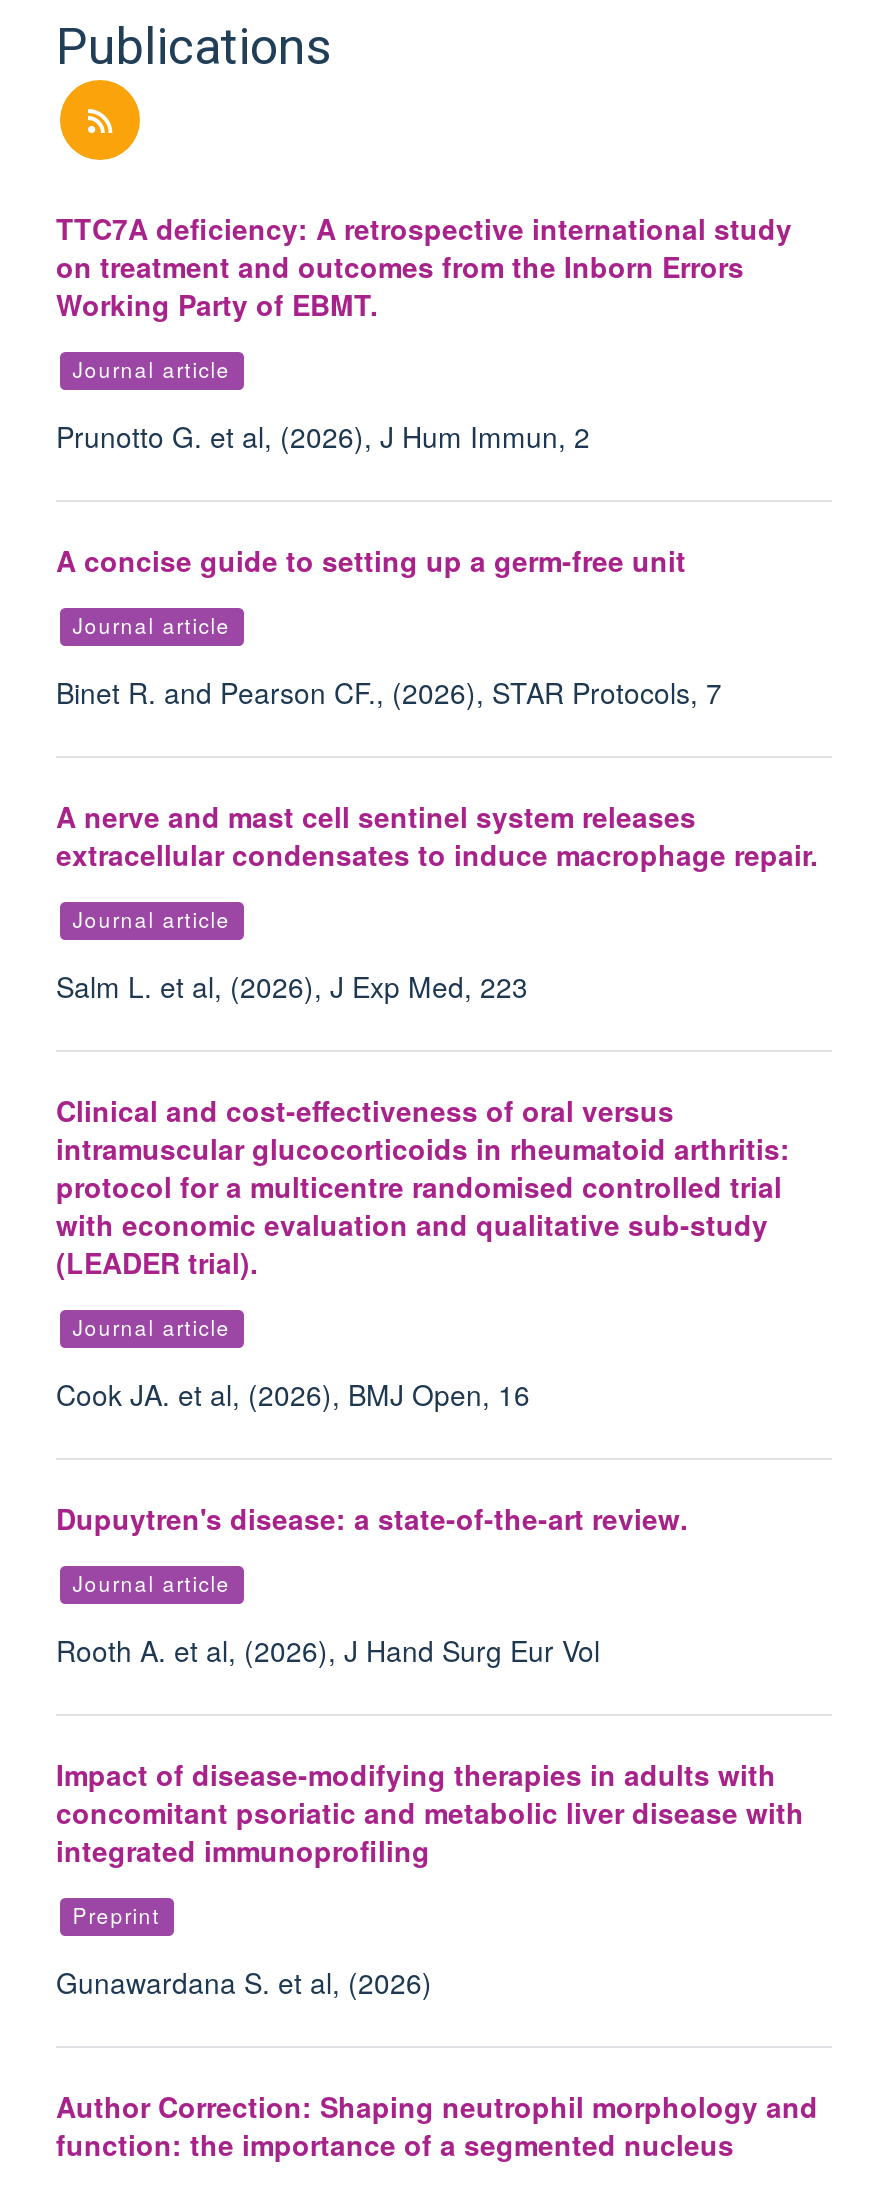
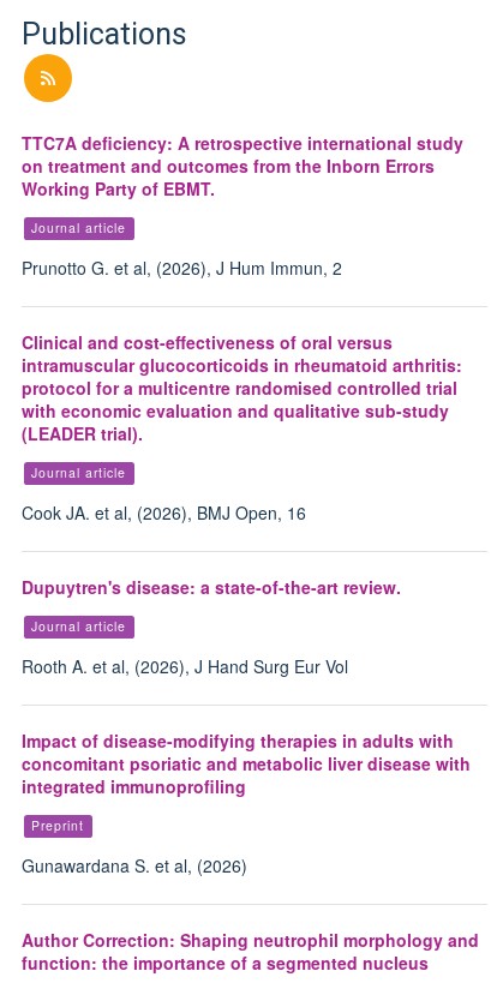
[56,540,818,1006] A concise guide to setting up a germ-free unit | Journal article | Binet R. and Pearson CF., (2026), STAR Protocols, 7 | A nerve and mast cell sentinel system releases | extracellular condensates to induce macrophage repair. | Journal article | Salm L. et al, (2026), J Exp Med, 223 -> none

